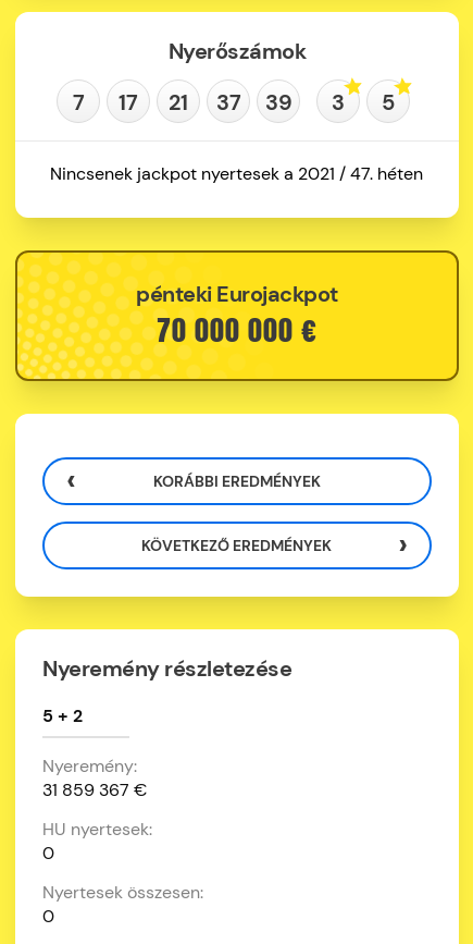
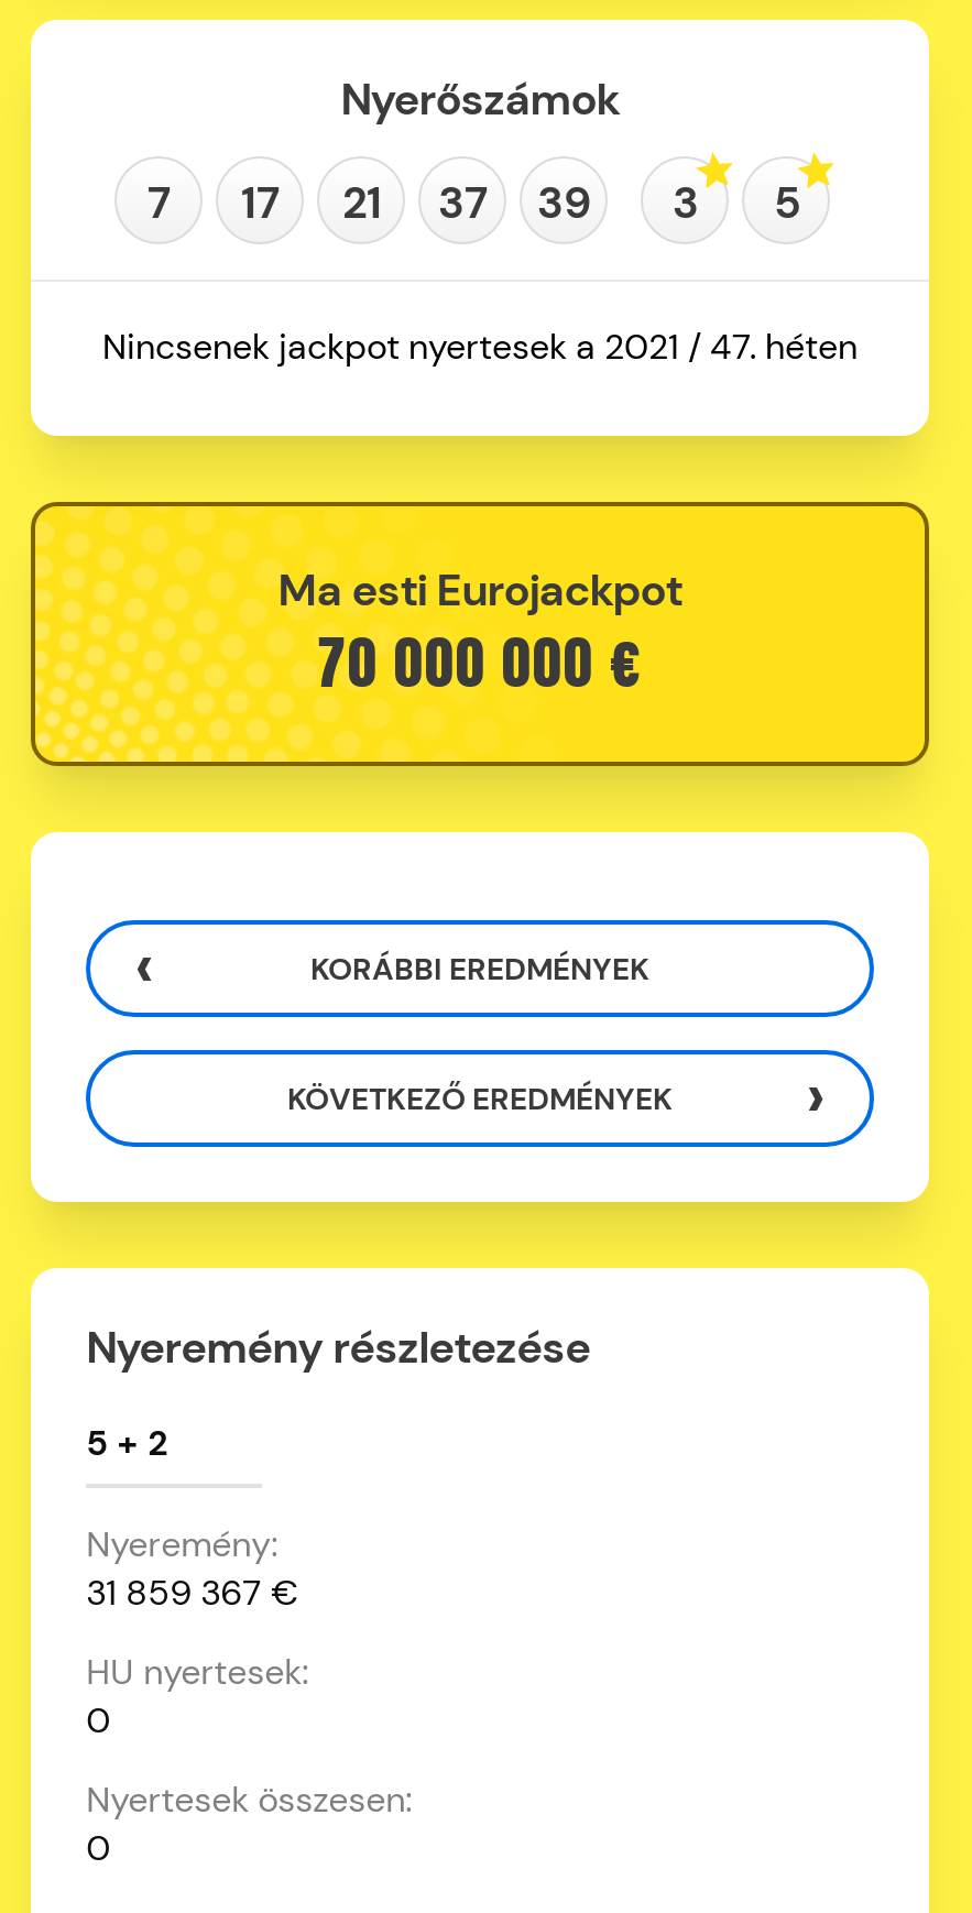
[136,280,338,308] pénteki Eurojackpot -> [278,561,682,619] Ma esti Eurojackpot

